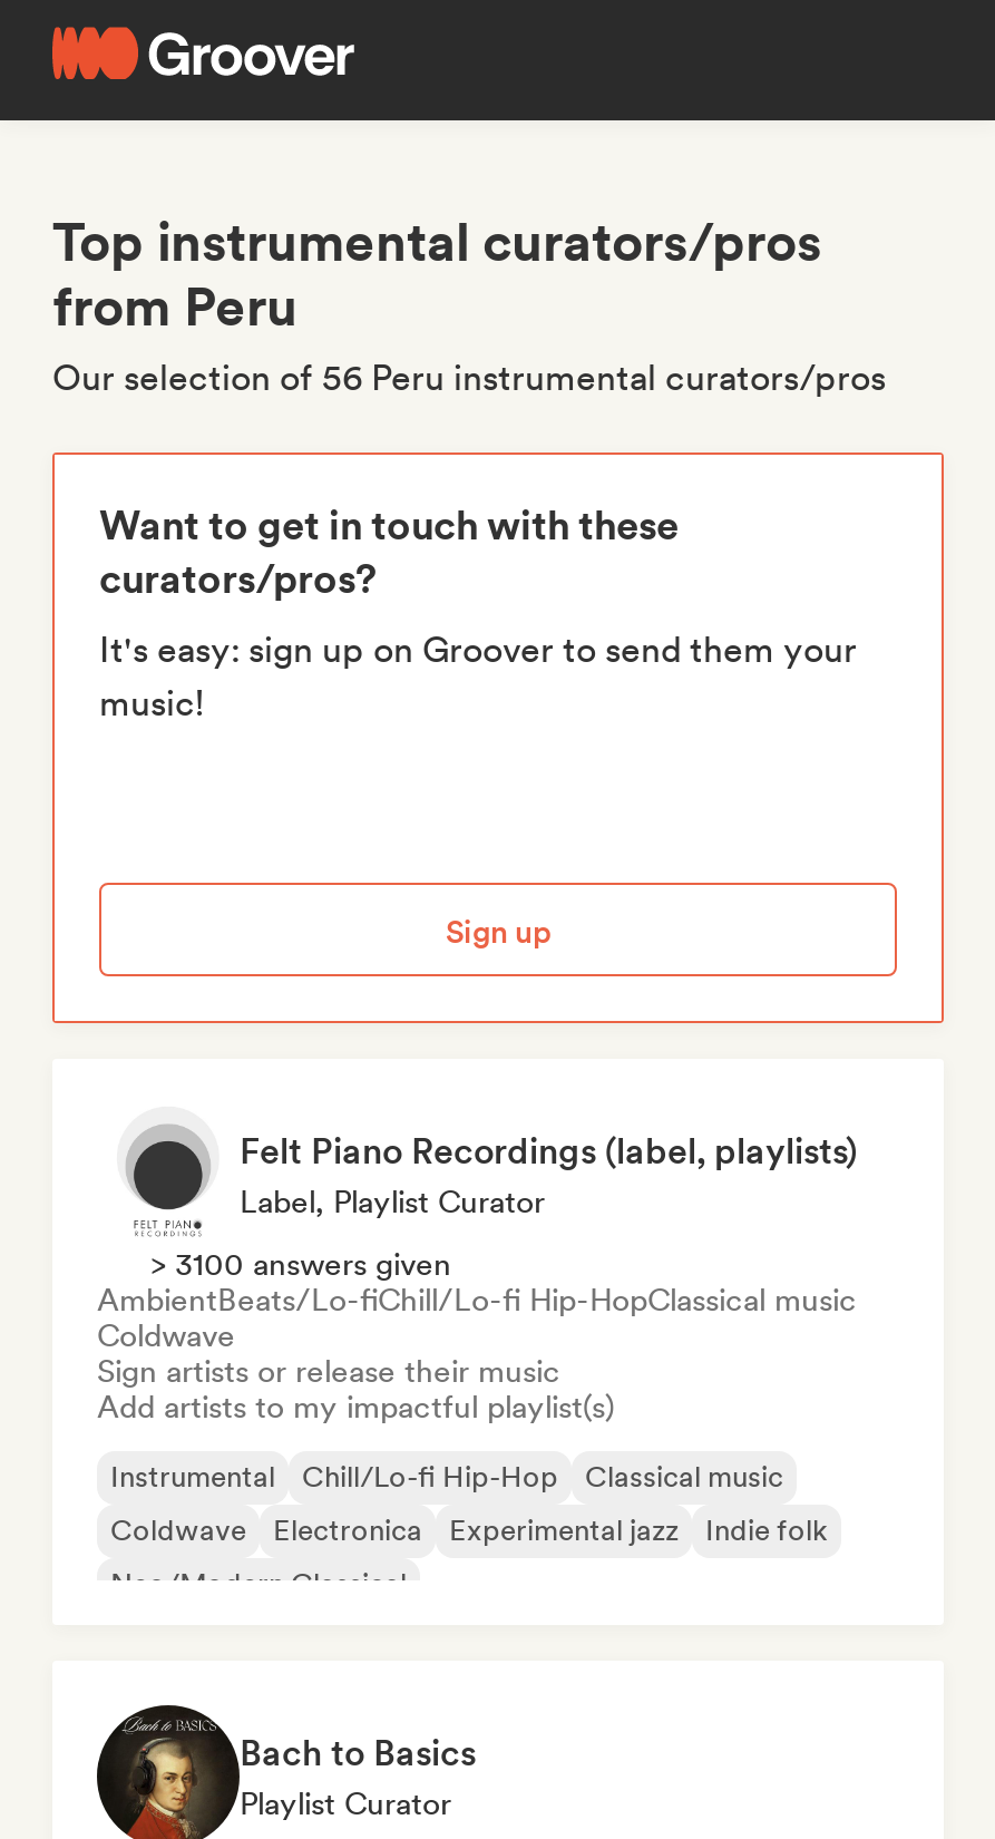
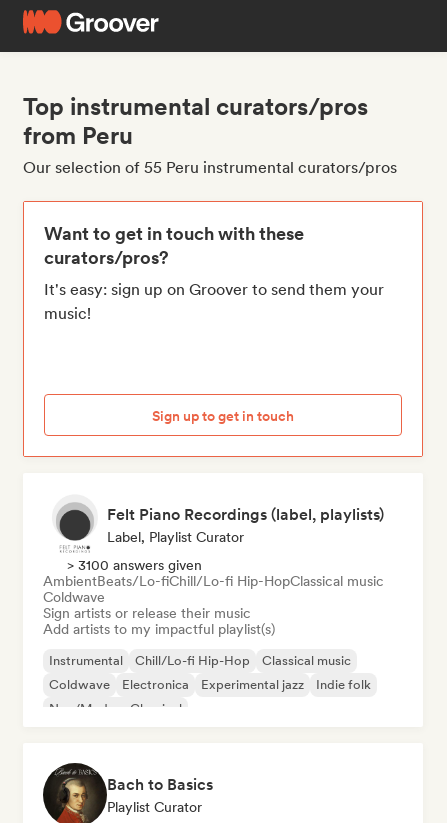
[52,357,886,399] Our selection of 56 Peru instrumental curators/pros -> [23,158,397,177] Our selection of 55 Peru instrumental curators/pros
[446,913,550,948] Sign up -> [152,407,294,423] Sign up to get in touch

